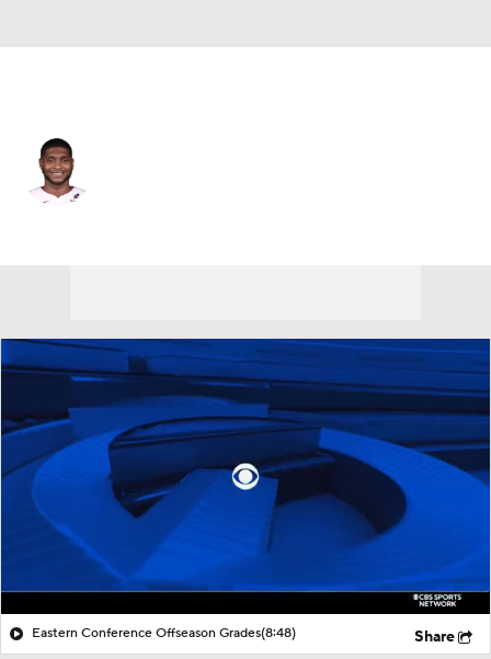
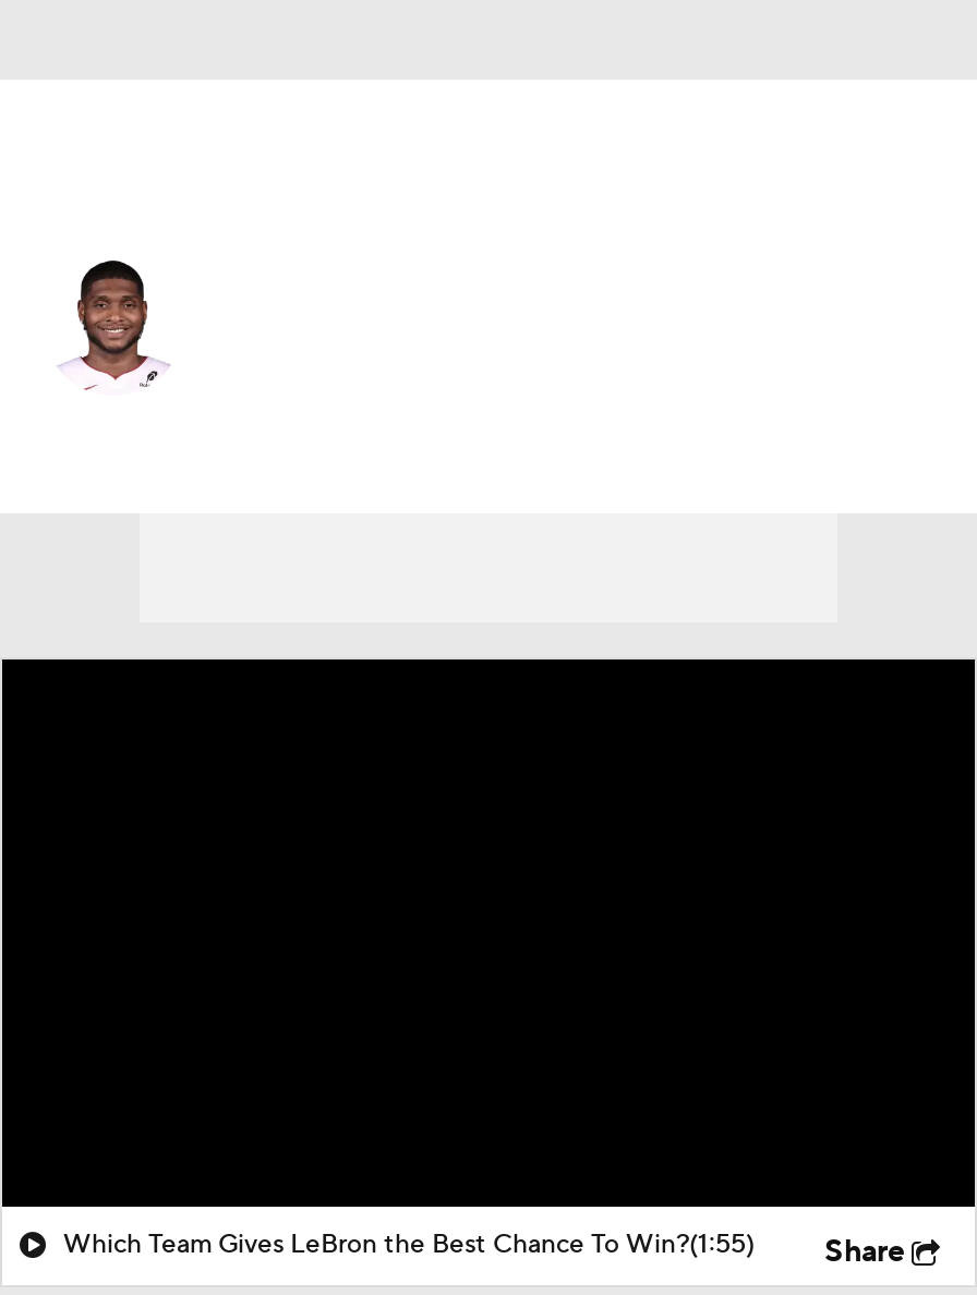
[3,338,488,607] [image] -> none
[32,625,296,641] Eastern Conference Offseason Grades(8:48) -> [63,1228,755,1261] Which Team Gives LeBron the Best Chance To Win?(1:55)

